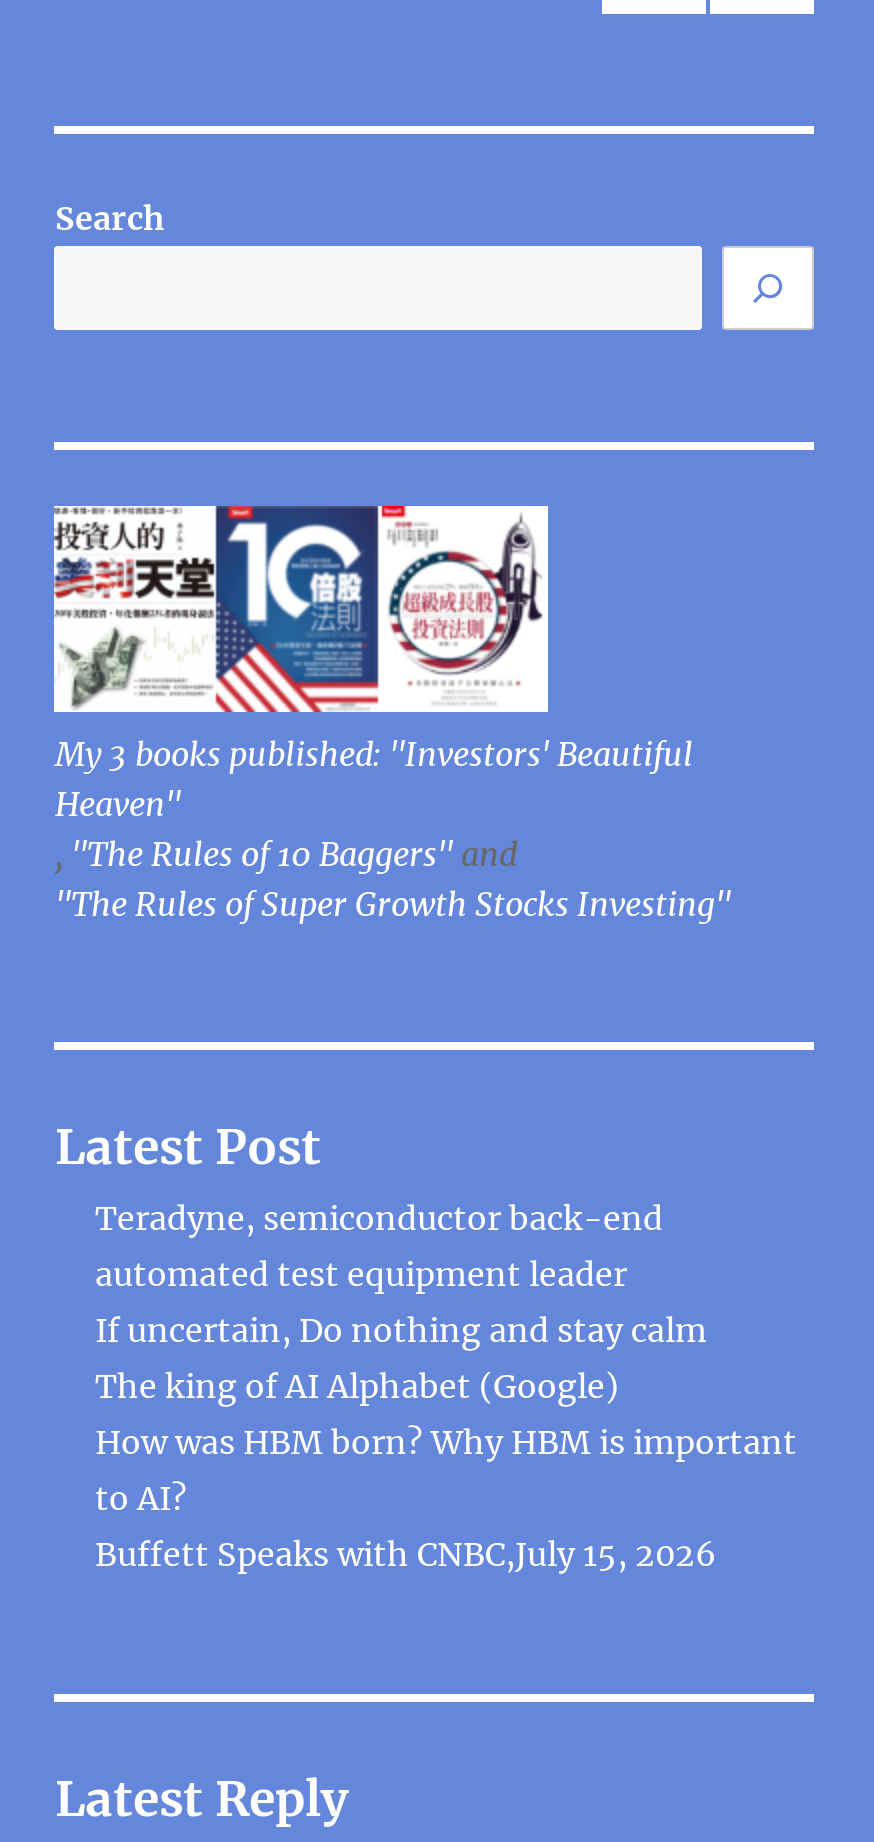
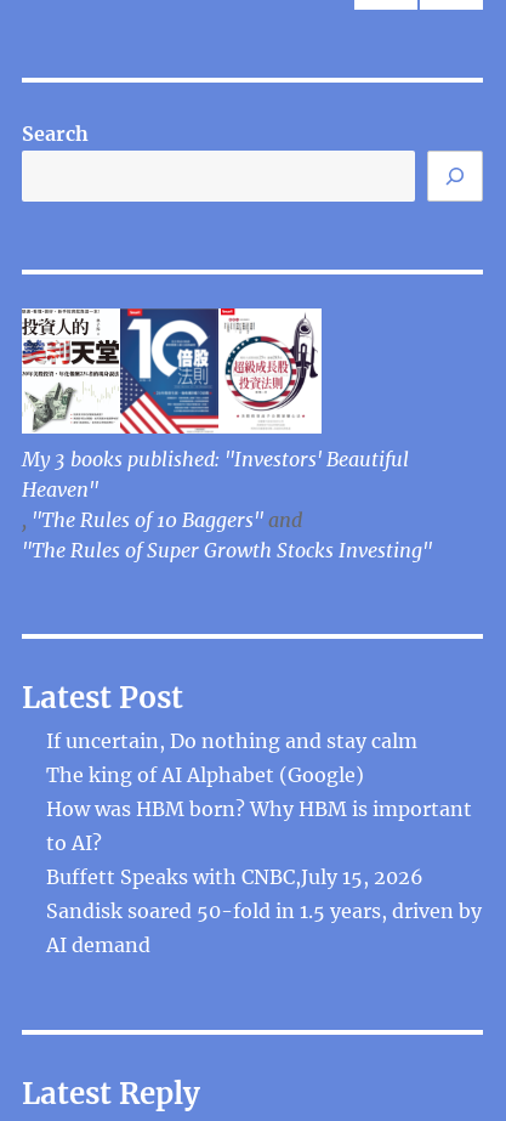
[95,1197,663,1293] Teradyne, semiconductor back-end | automated test equipment leader -> none
moved [95,1309,797,1573] -> [47,728,473,889]: If uncertain, Do nothing and stay calm | The king of AI Alphabet (Google) | How was HBM born? Why HBM is important | to AI? | Buffett Speaks with CNBC,July 15, 2026
none -> [47,898,482,957] Sandisk soared 50-fold in 1.5 years, driven by | AI demand

